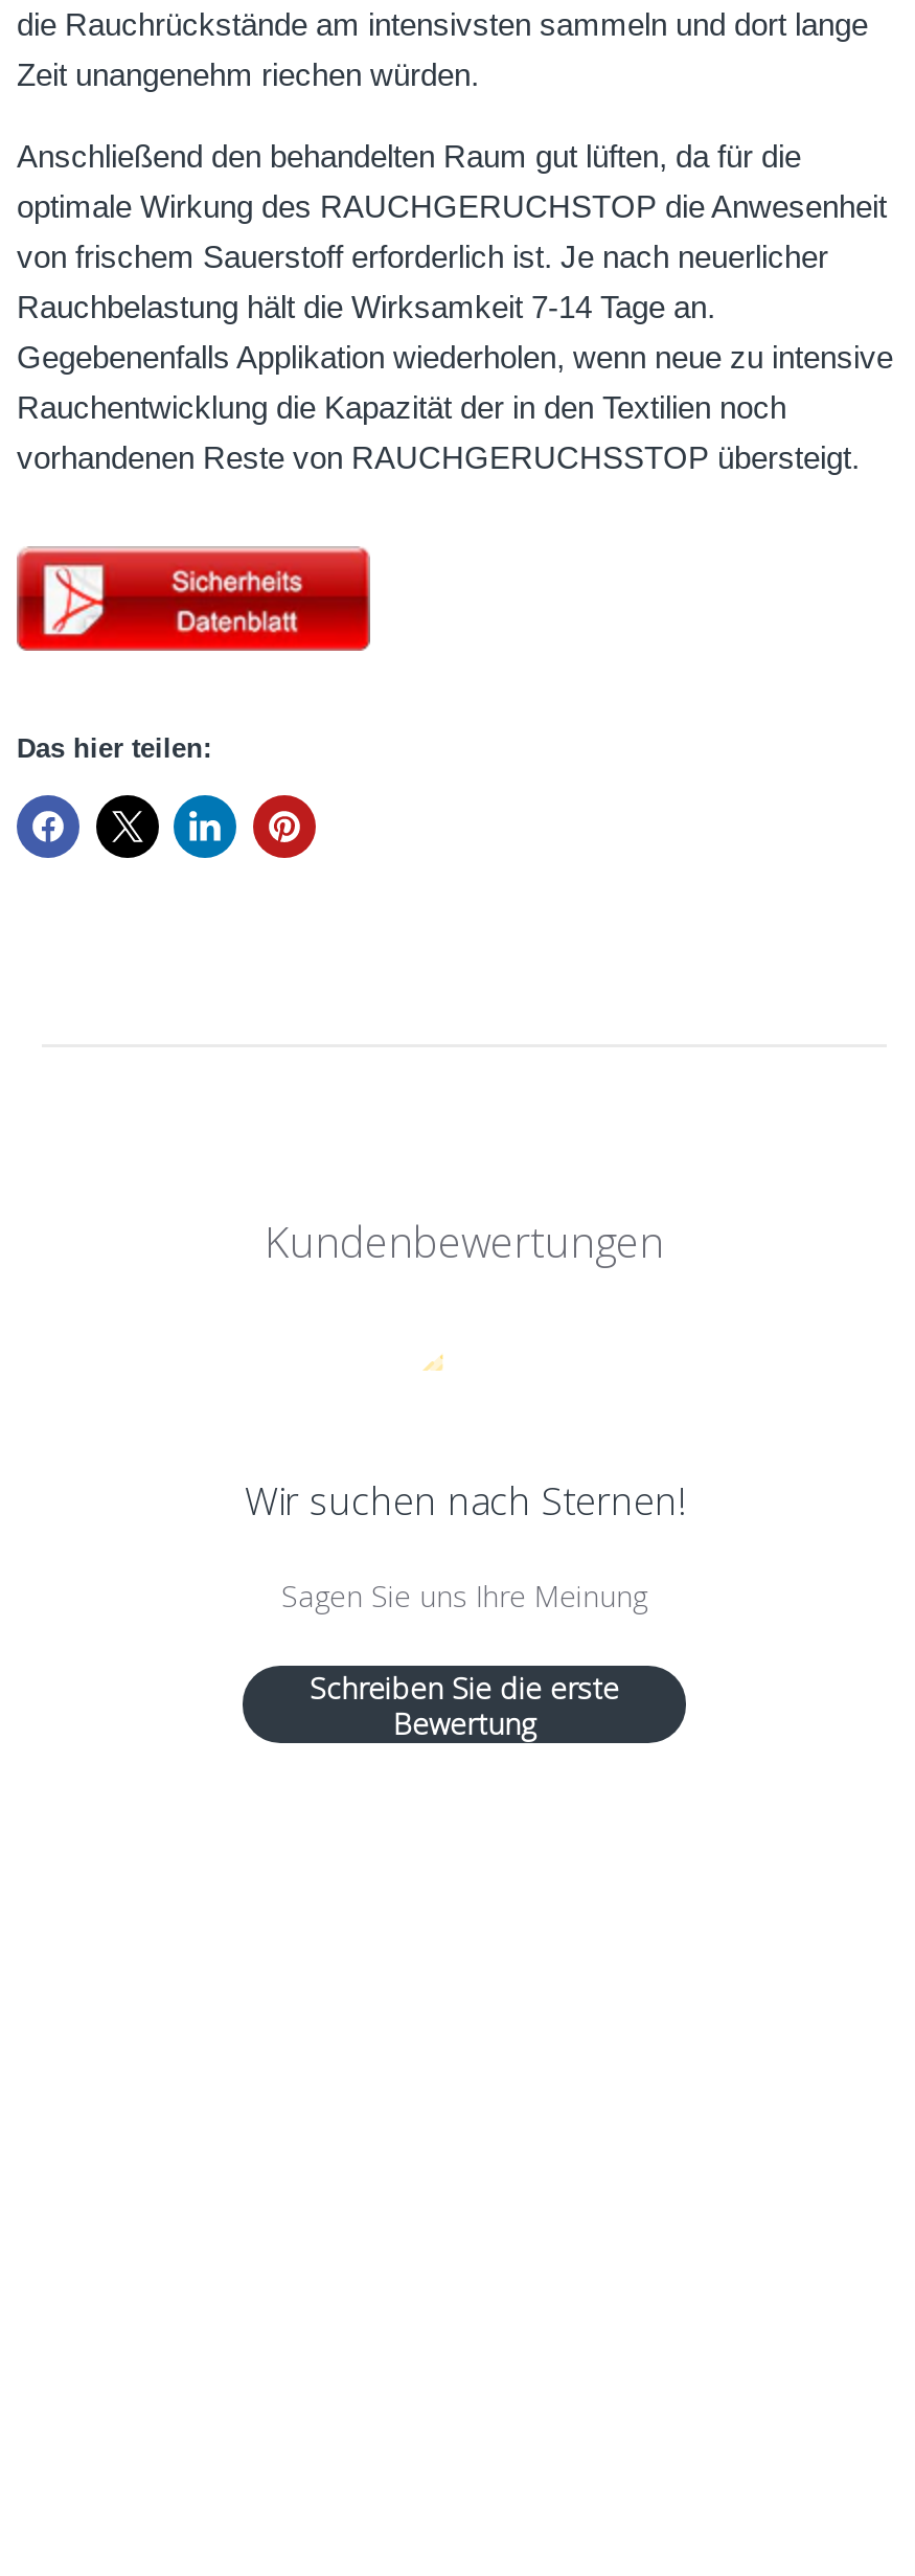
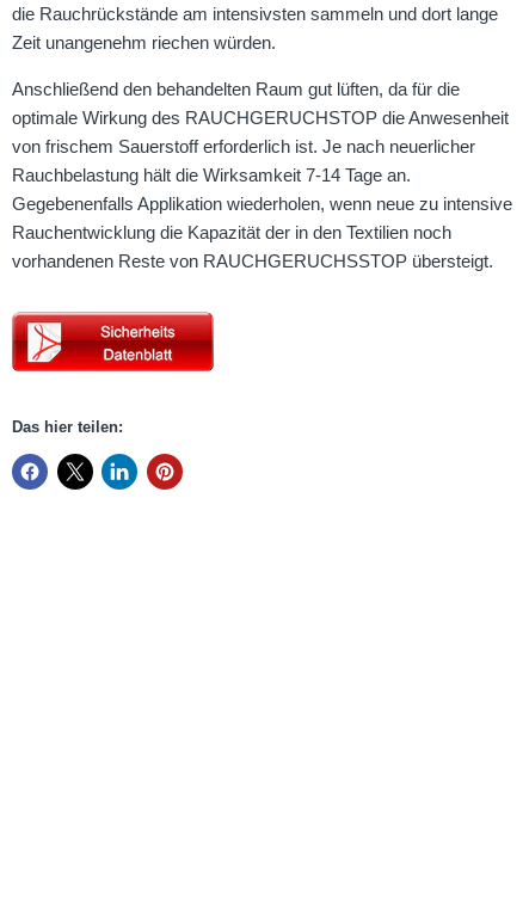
[265,1214,664,1270] Kundenbewertungen -> none
[241,1475,684,1745] [image] | Wir suchen nach Sternen! | Sagen Sie uns Ihre Meinung | Schreiben Sie die erste | Bewertung -> none
[567,1664,688,1745] [image] -> none

